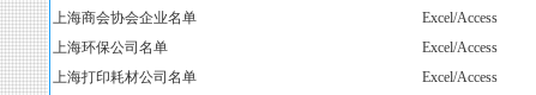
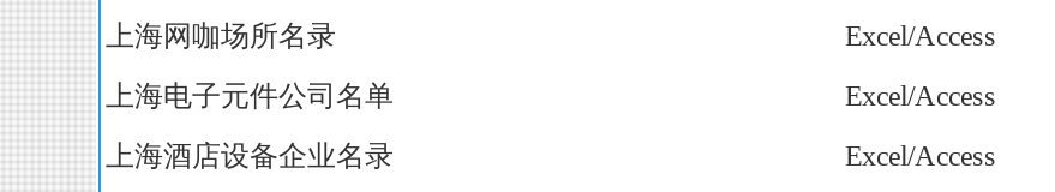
[53,9,197,26] 上海商会协会企业名单 -> [106,19,336,53] 上海网咖场所名录
[53,39,168,56] 上海环保公司名单 -> [106,79,394,113] 上海电子元件公司名单
[53,69,197,85] 上海打印耗材公司名单 -> [106,139,394,173] 上海酒店设备企业名录

